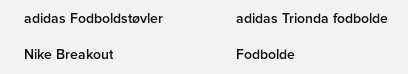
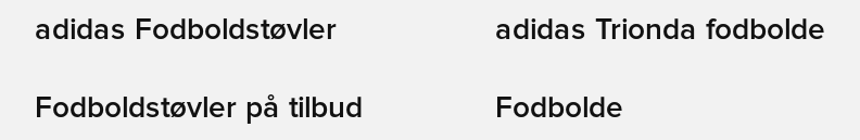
[24,48,113,62] Nike Breakout -> [35,93,363,124] Fodboldstøvler på tilbud

